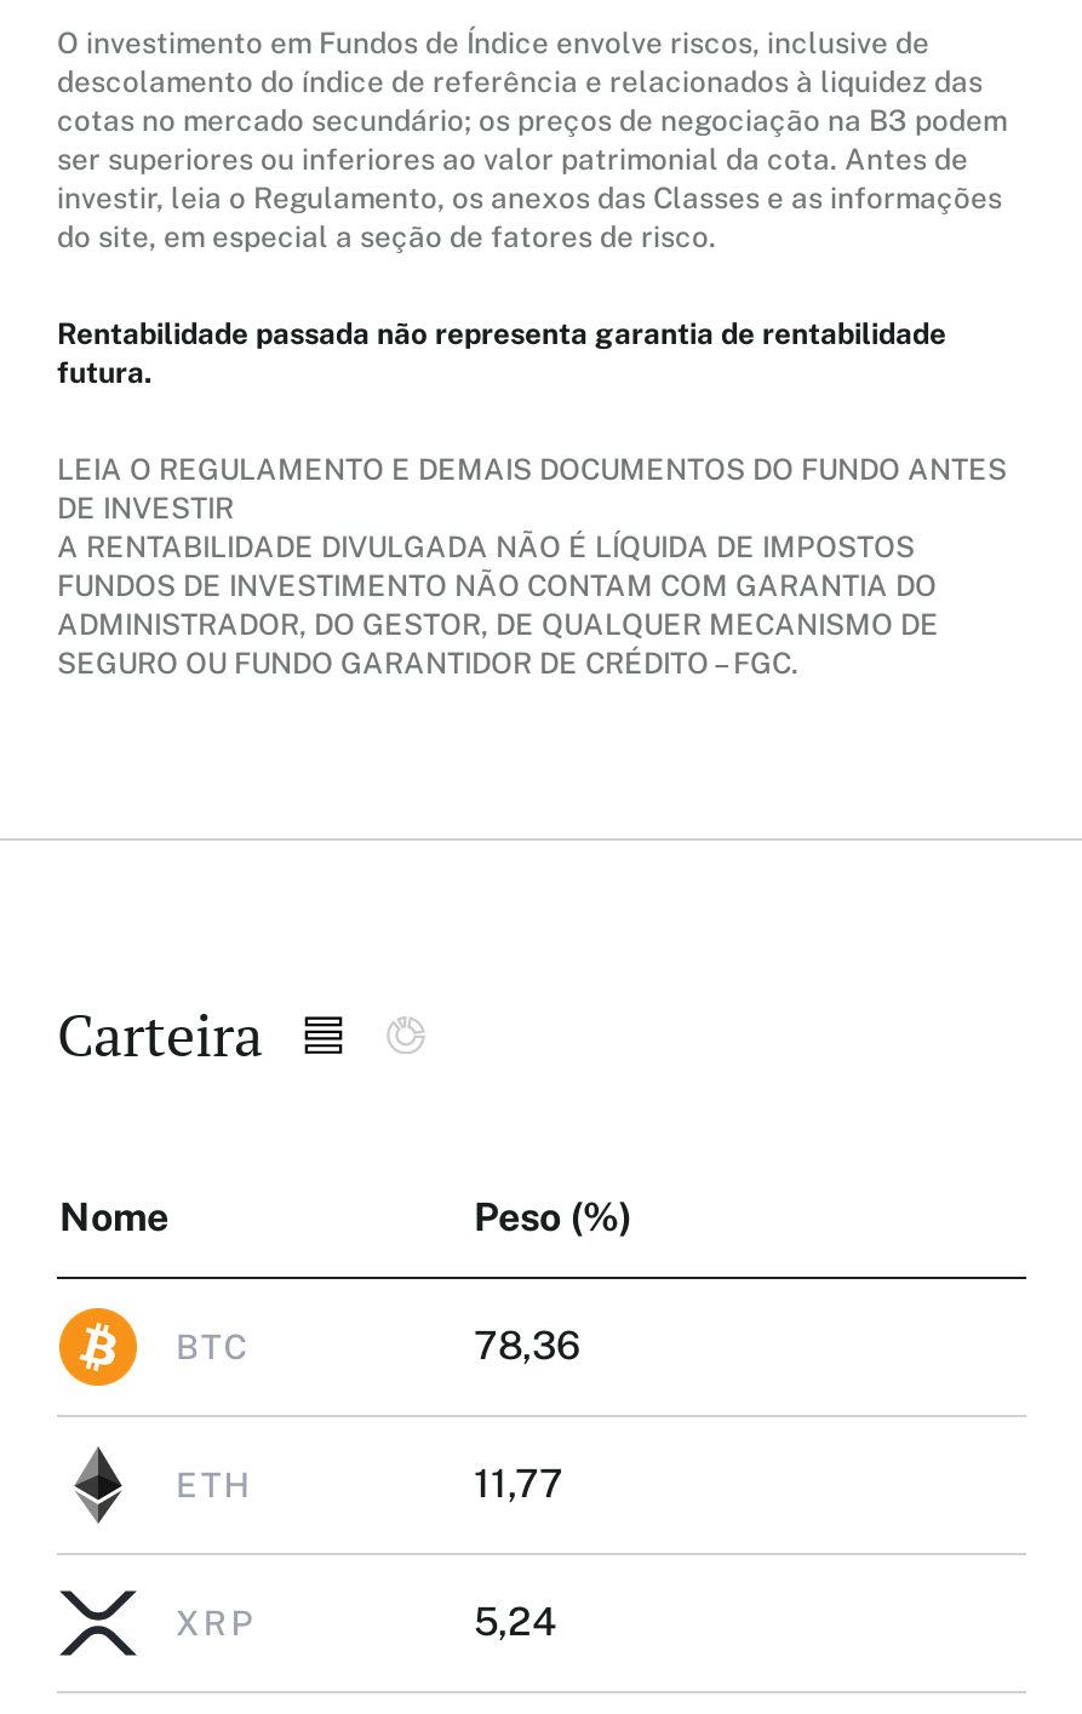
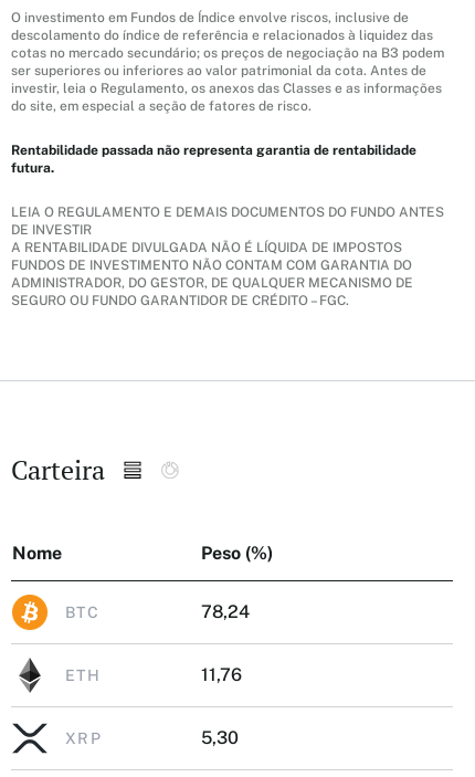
[474,1323,580,1369] 78,36 -> [201,601,250,622] 78,24
[474,1461,563,1507] 11,77 -> [201,664,242,685] 11,76
[474,1599,556,1645] 5,24 -> [201,727,239,748] 5,30

